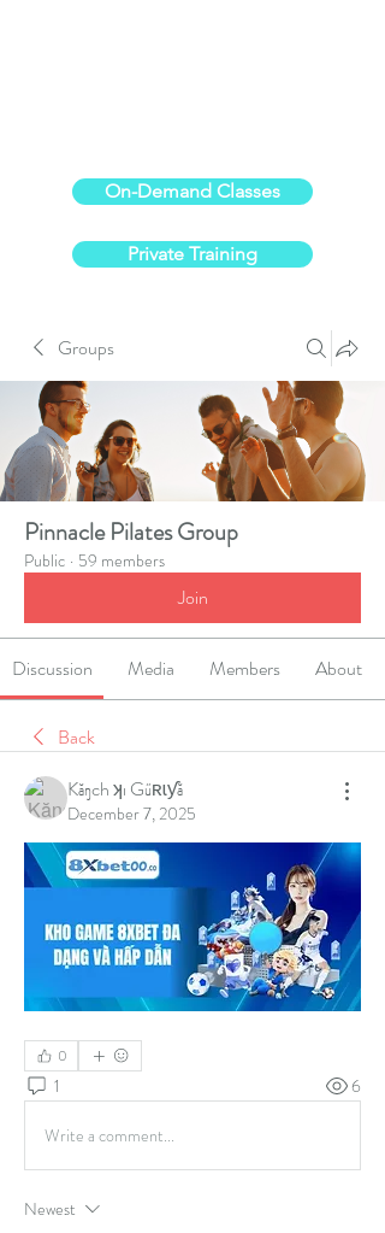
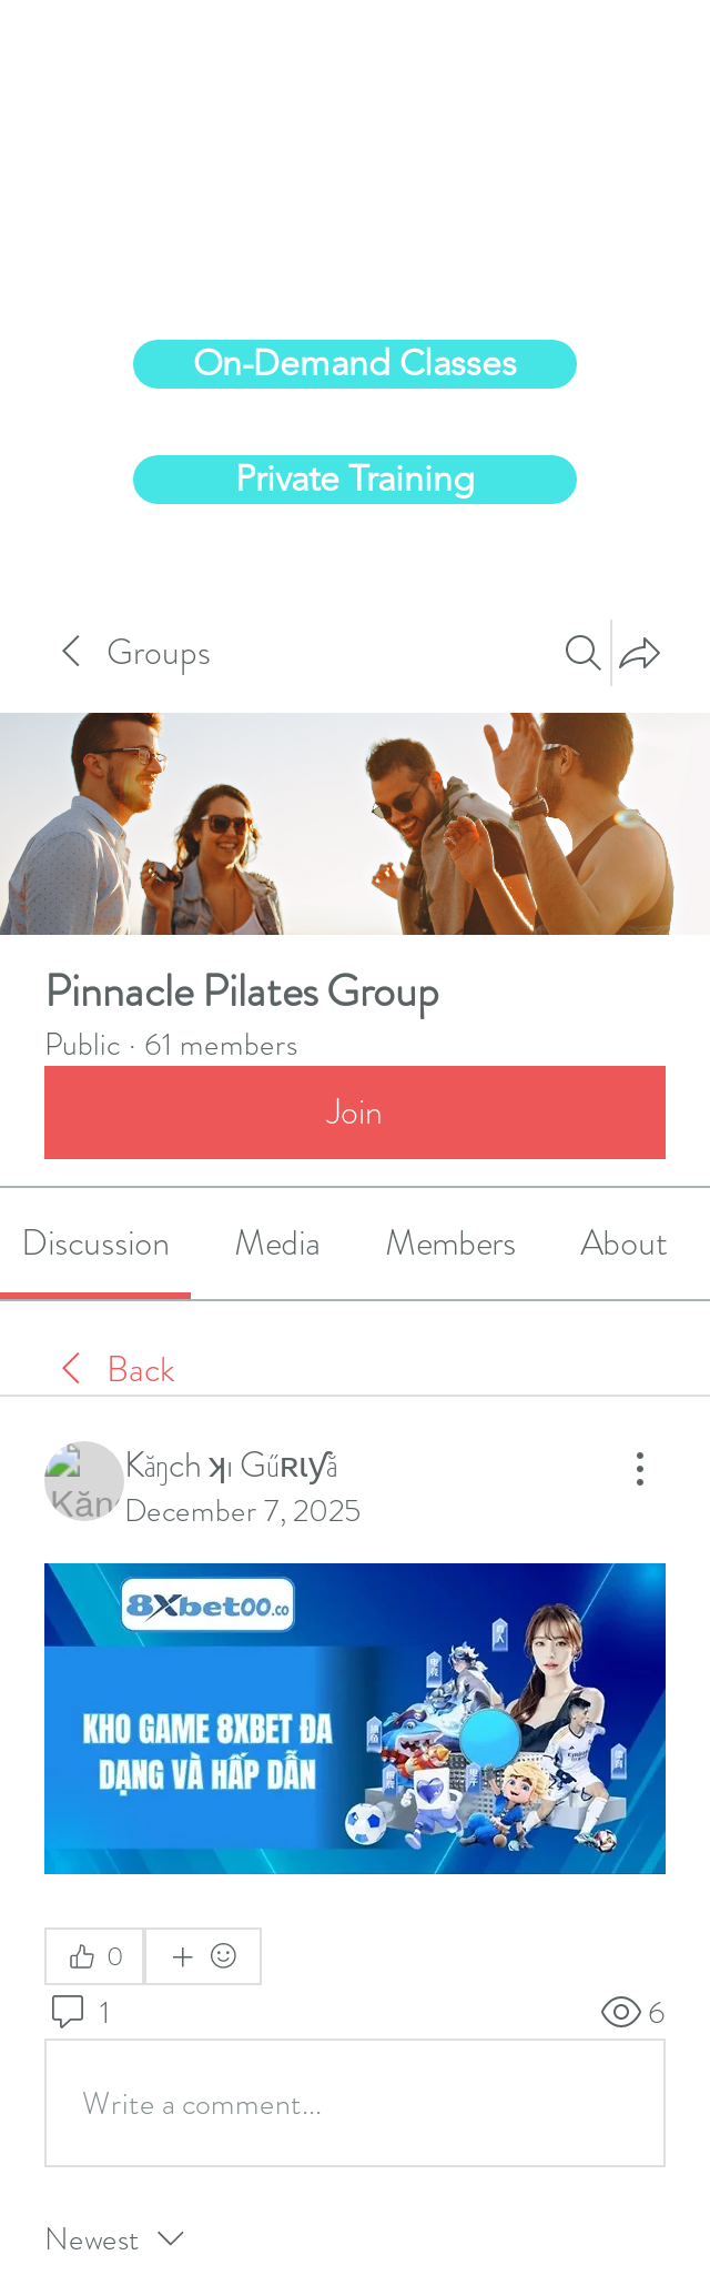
[24,548,165,573] Public · 59 members -> [44,1021,297,1066] Public · 61 members

